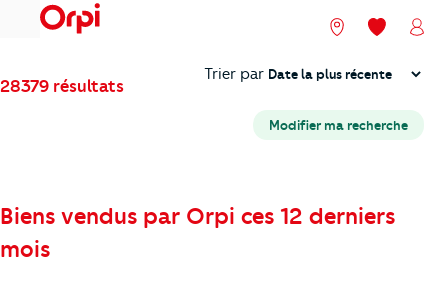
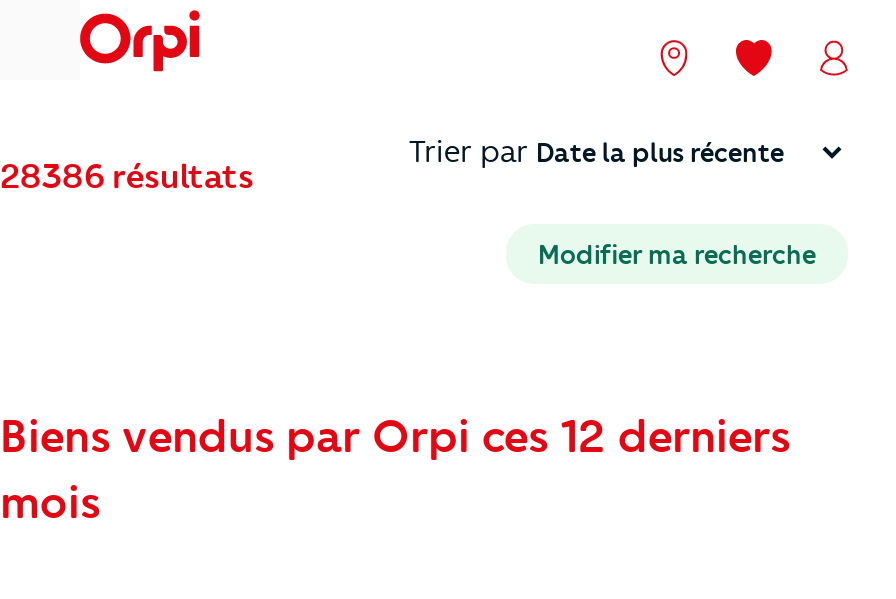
[0,76,124,96] 28379 résultats -> [0,156,254,196] 28386 résultats

